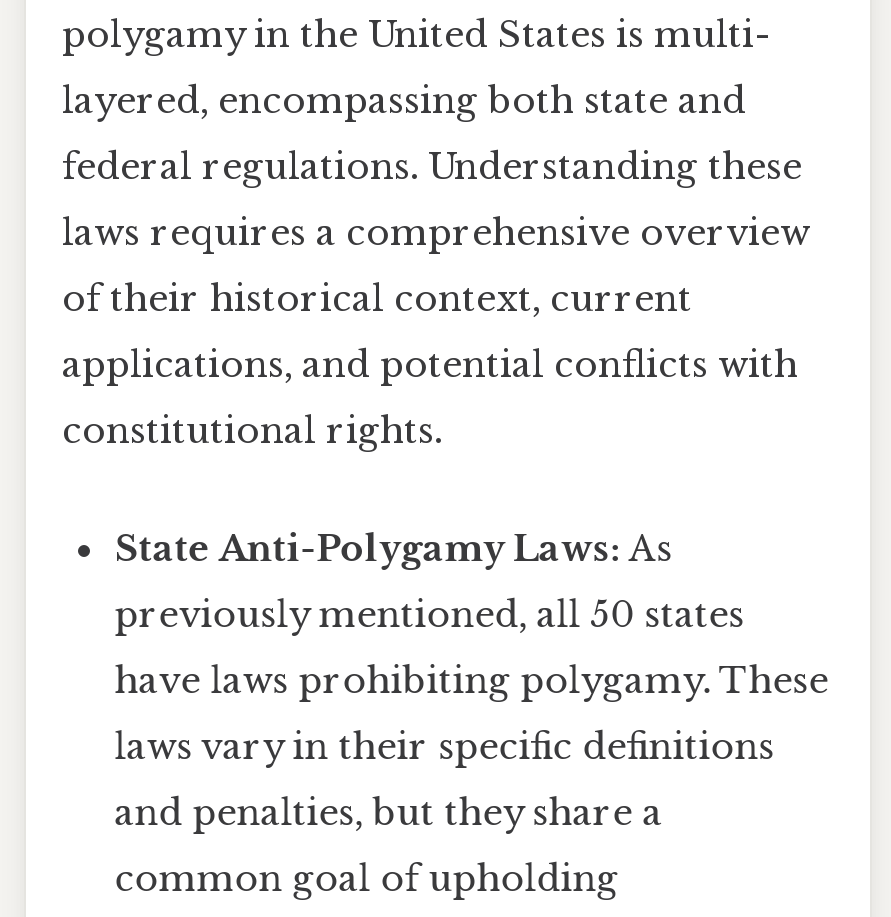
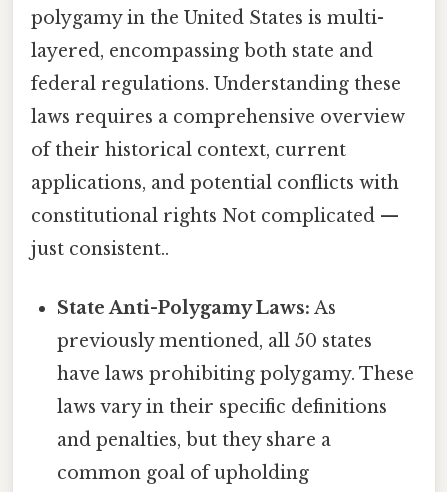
[62,408,442,452] constitutional rights. -> [31,205,399,260] constitutional rights Not complicated — | just consistent..

